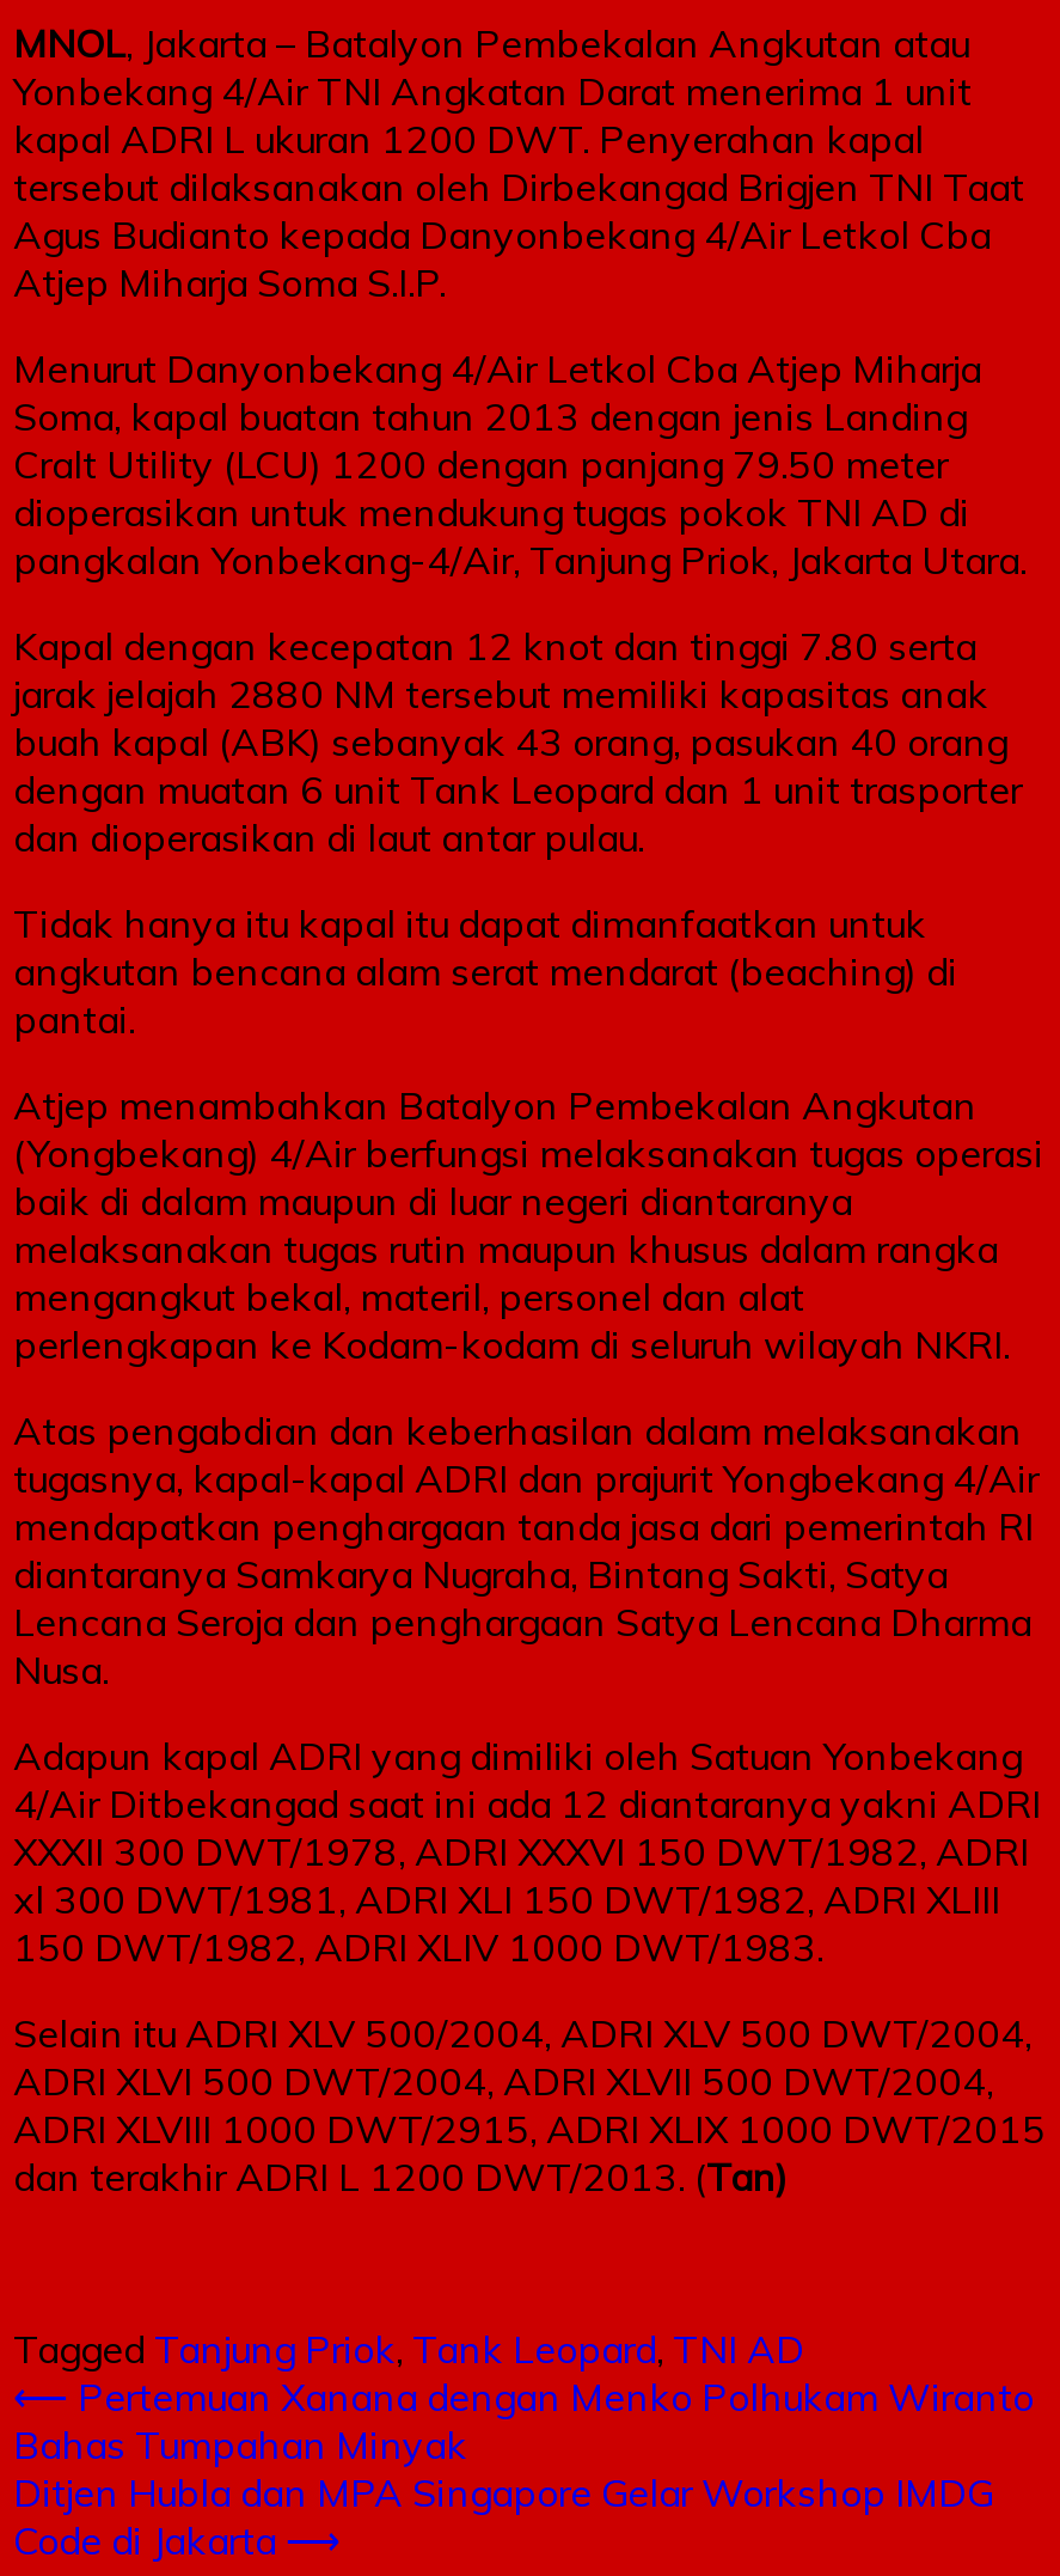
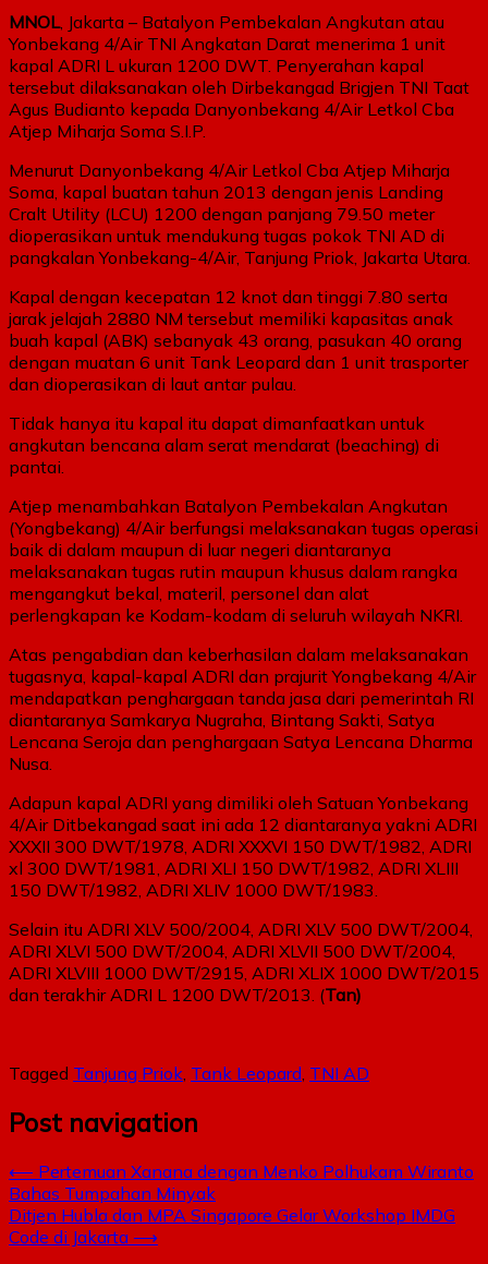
none -> [9,1106,198,1138] Post navigation

